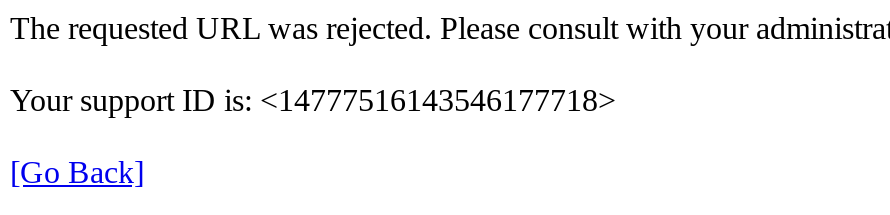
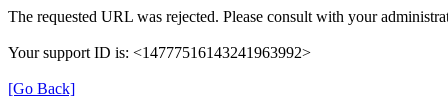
[10,83,616,117] Your support ID is: <14777516143546177718> -> [8,44,311,61] Your support ID is: <14777516143241963992>

